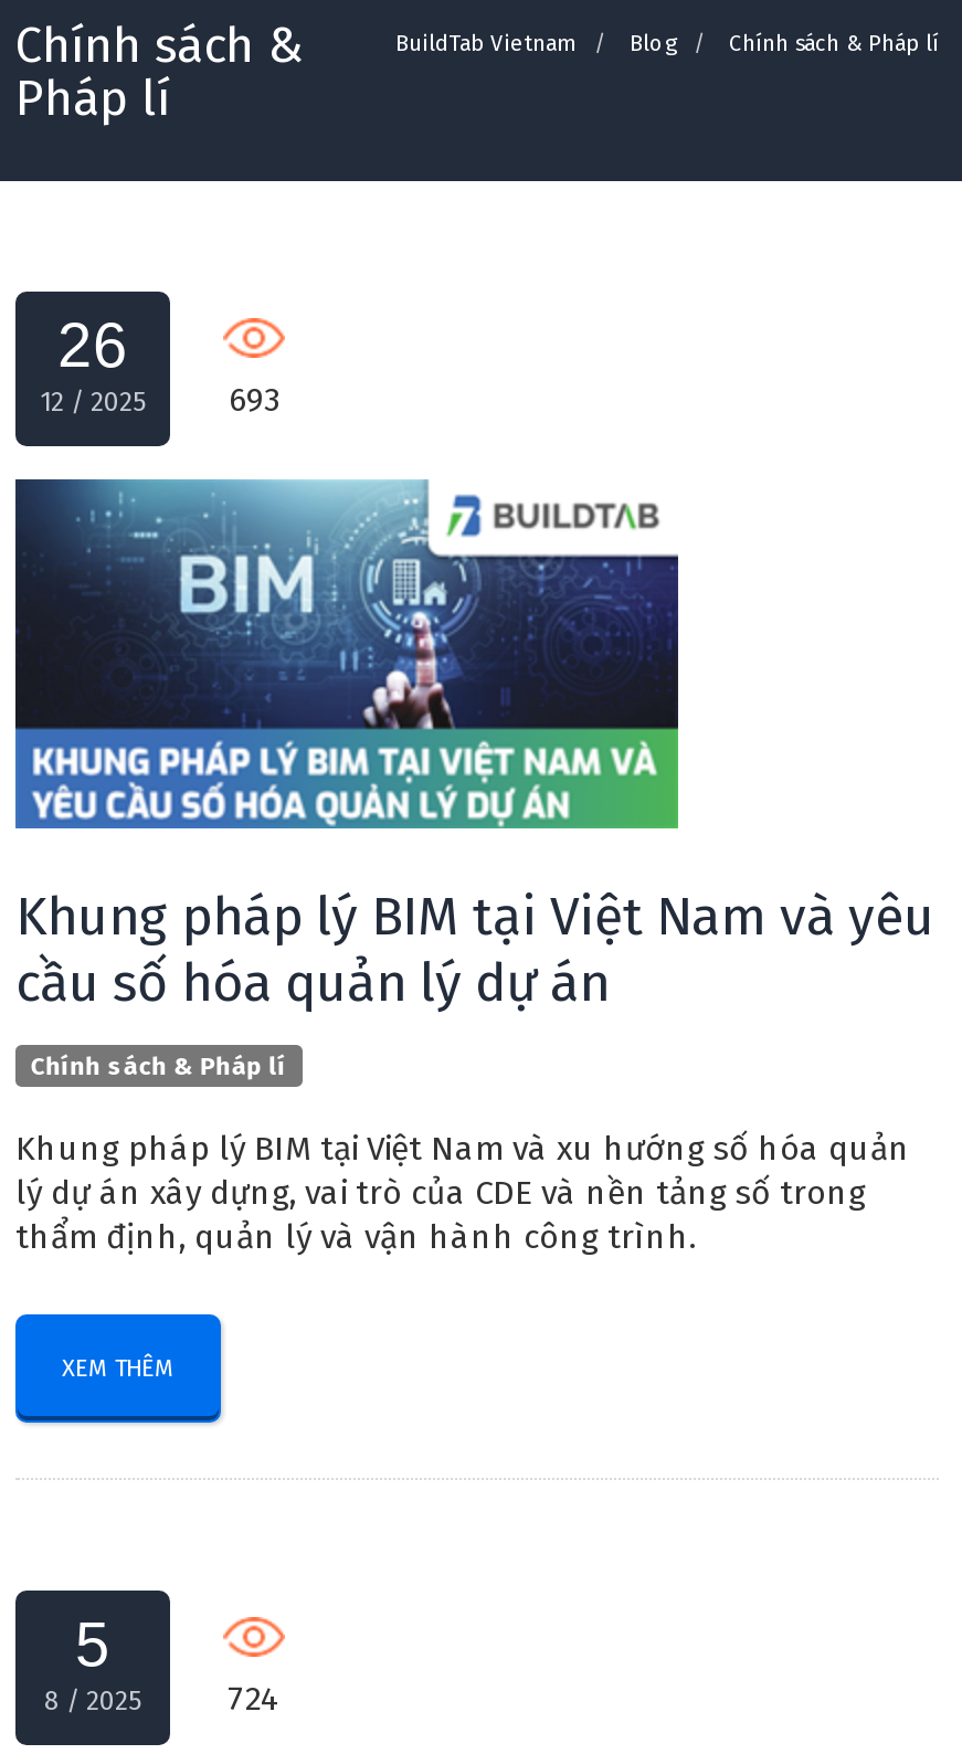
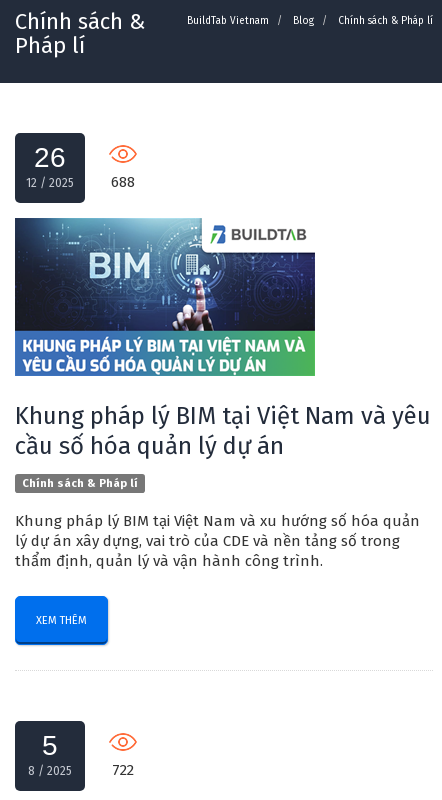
[229,380,279,420] 693 -> [111,173,135,191] 688
[228,1679,281,1719] 724 -> [112,761,134,779] 722

